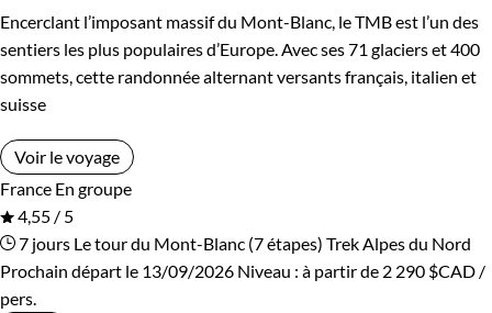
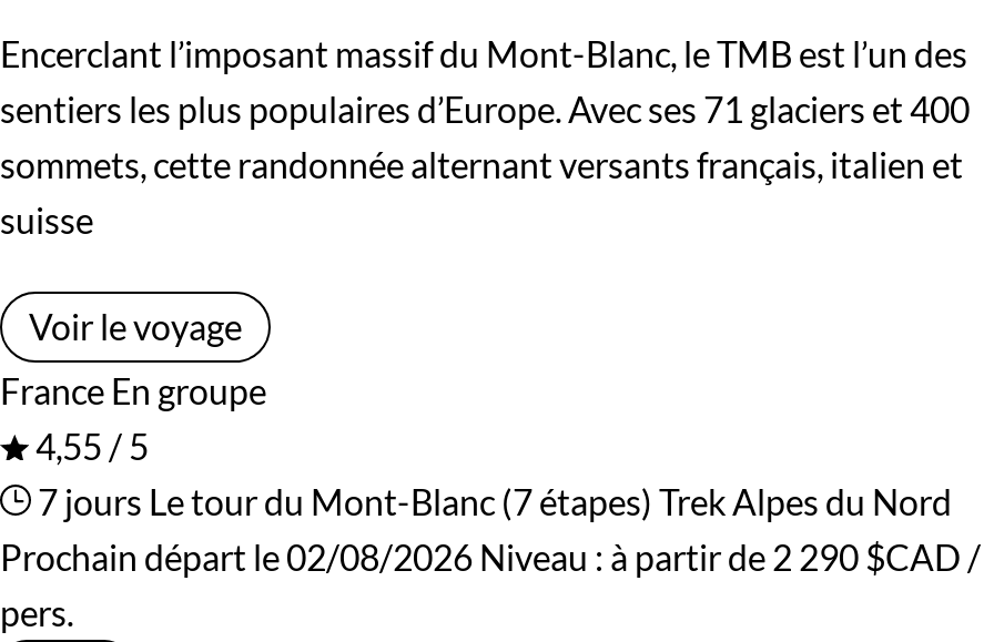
[0,260,485,281] Prochain départ le 13/09/2026 Niveau : à partir de 2 290 $CAD / -> [0,535,981,577] Prochain départ le 02/08/2026 Niveau : à partir de 2 290 $CAD /

